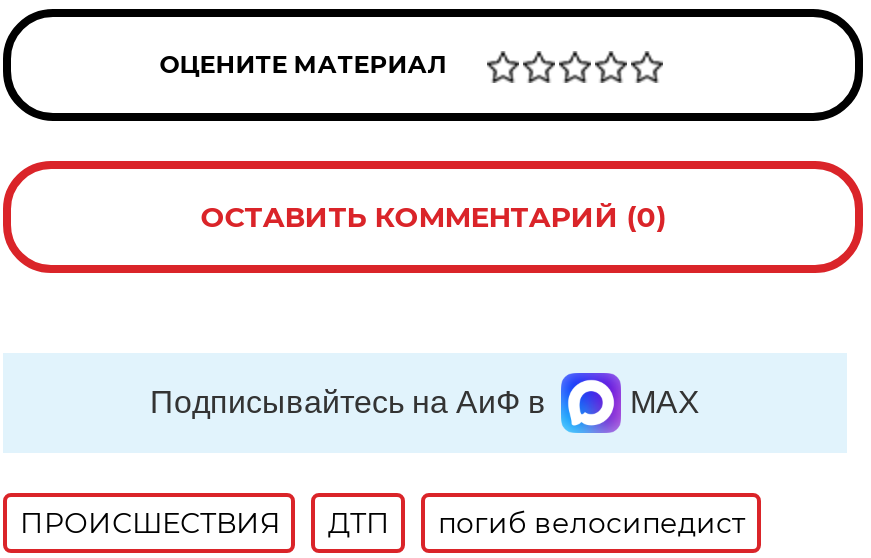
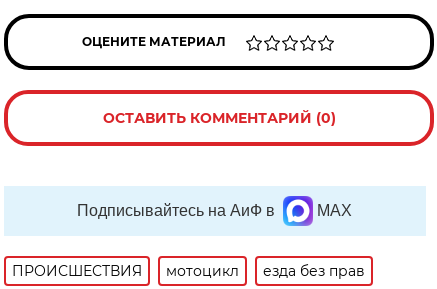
[328,505,746,541] ДТП | погиб велосипедист -> [166,262,365,280] мотоцикл | езда без прав

